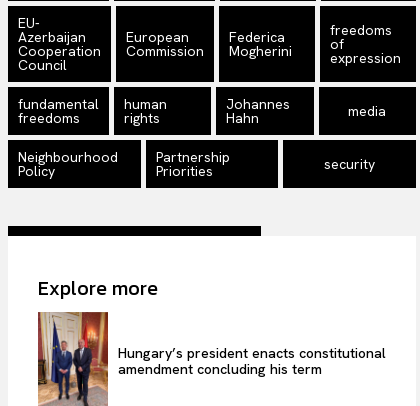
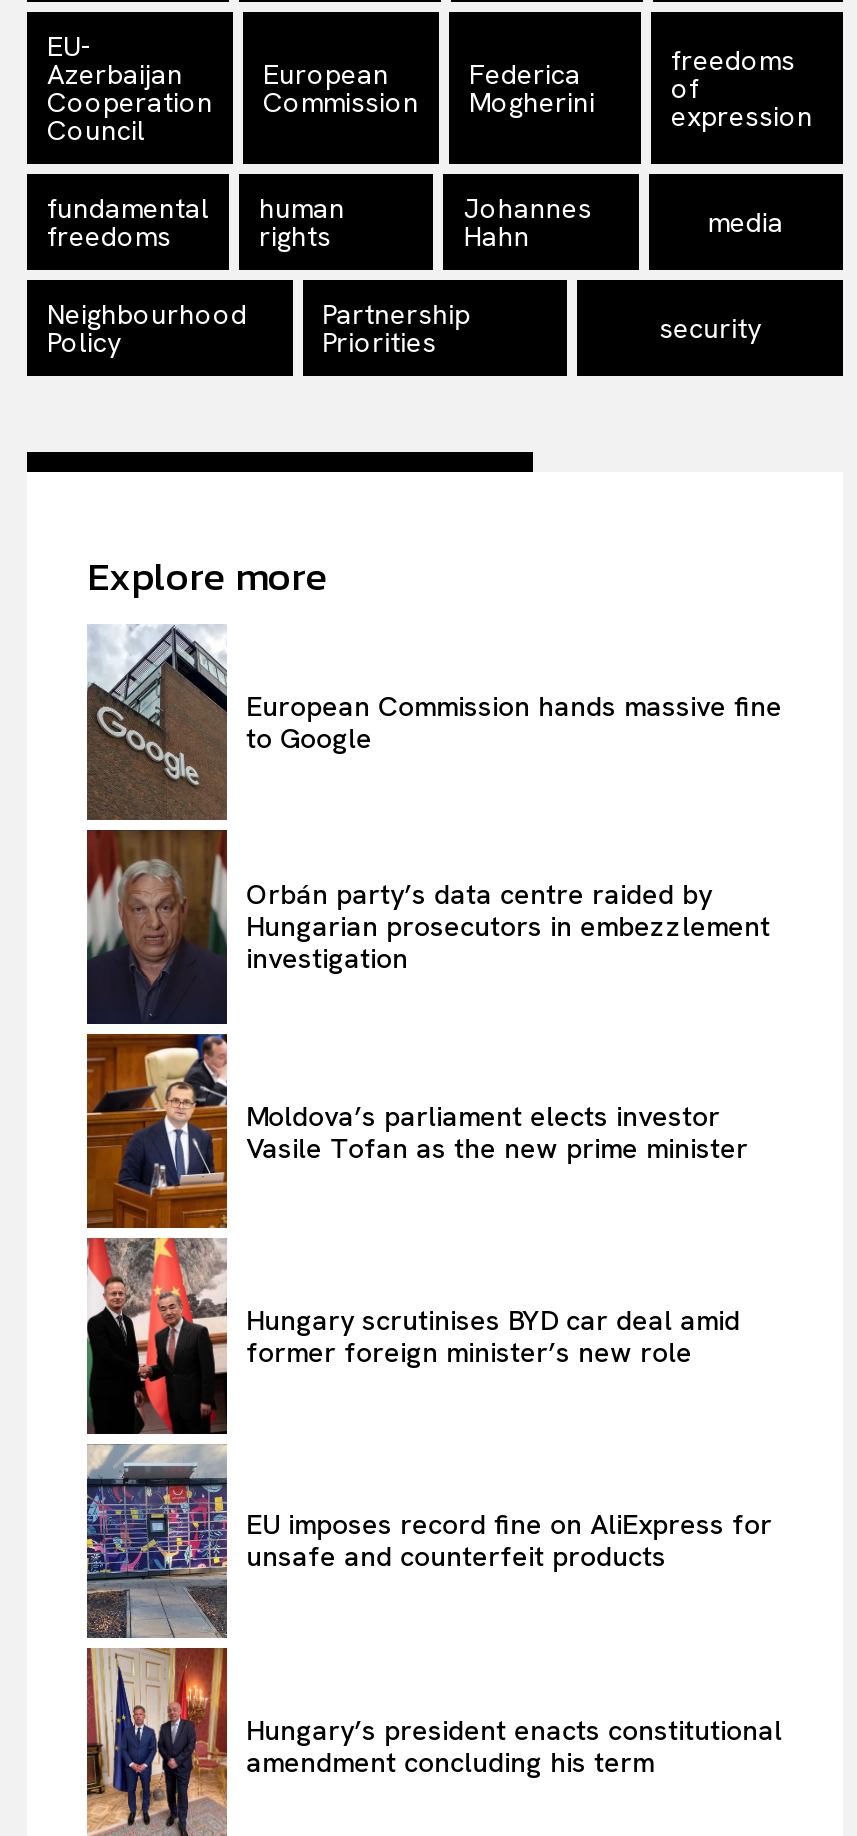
none -> [85,624,782,1640] [image] | European Commission hands massive fine | to Google
none -> [246,876,770,976] Orbán party’s data centre raided by | Hungarian prosecutors in embezzlement | investigation
none -> [246,1097,748,1165] Moldova’s parliament elects investor | Vasile Tofan as the new prime minister
none -> [246,1302,740,1370] Hungary scrutinises BYD car deal amid | former foreign minister’s new role
none -> [246,1507,772,1575] EU imposes record fine on AliExpress for | unsafe and counterfeit products

